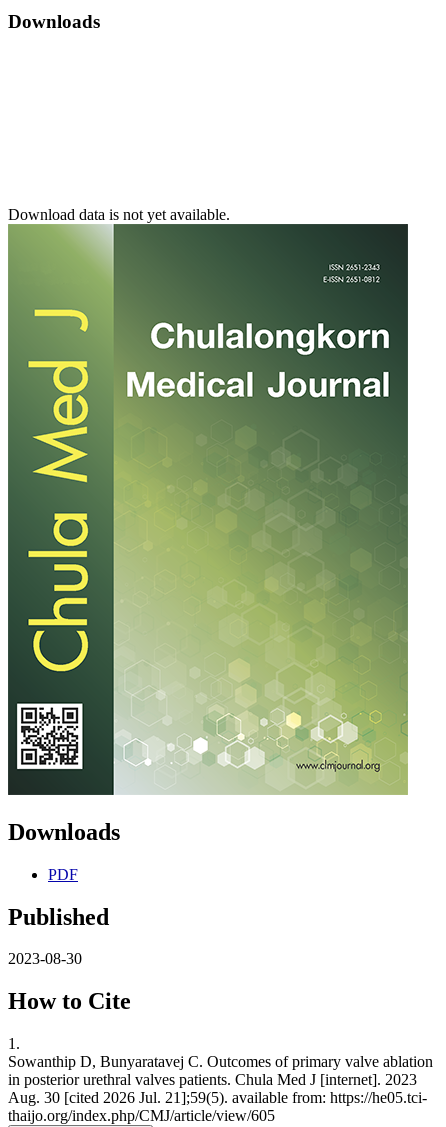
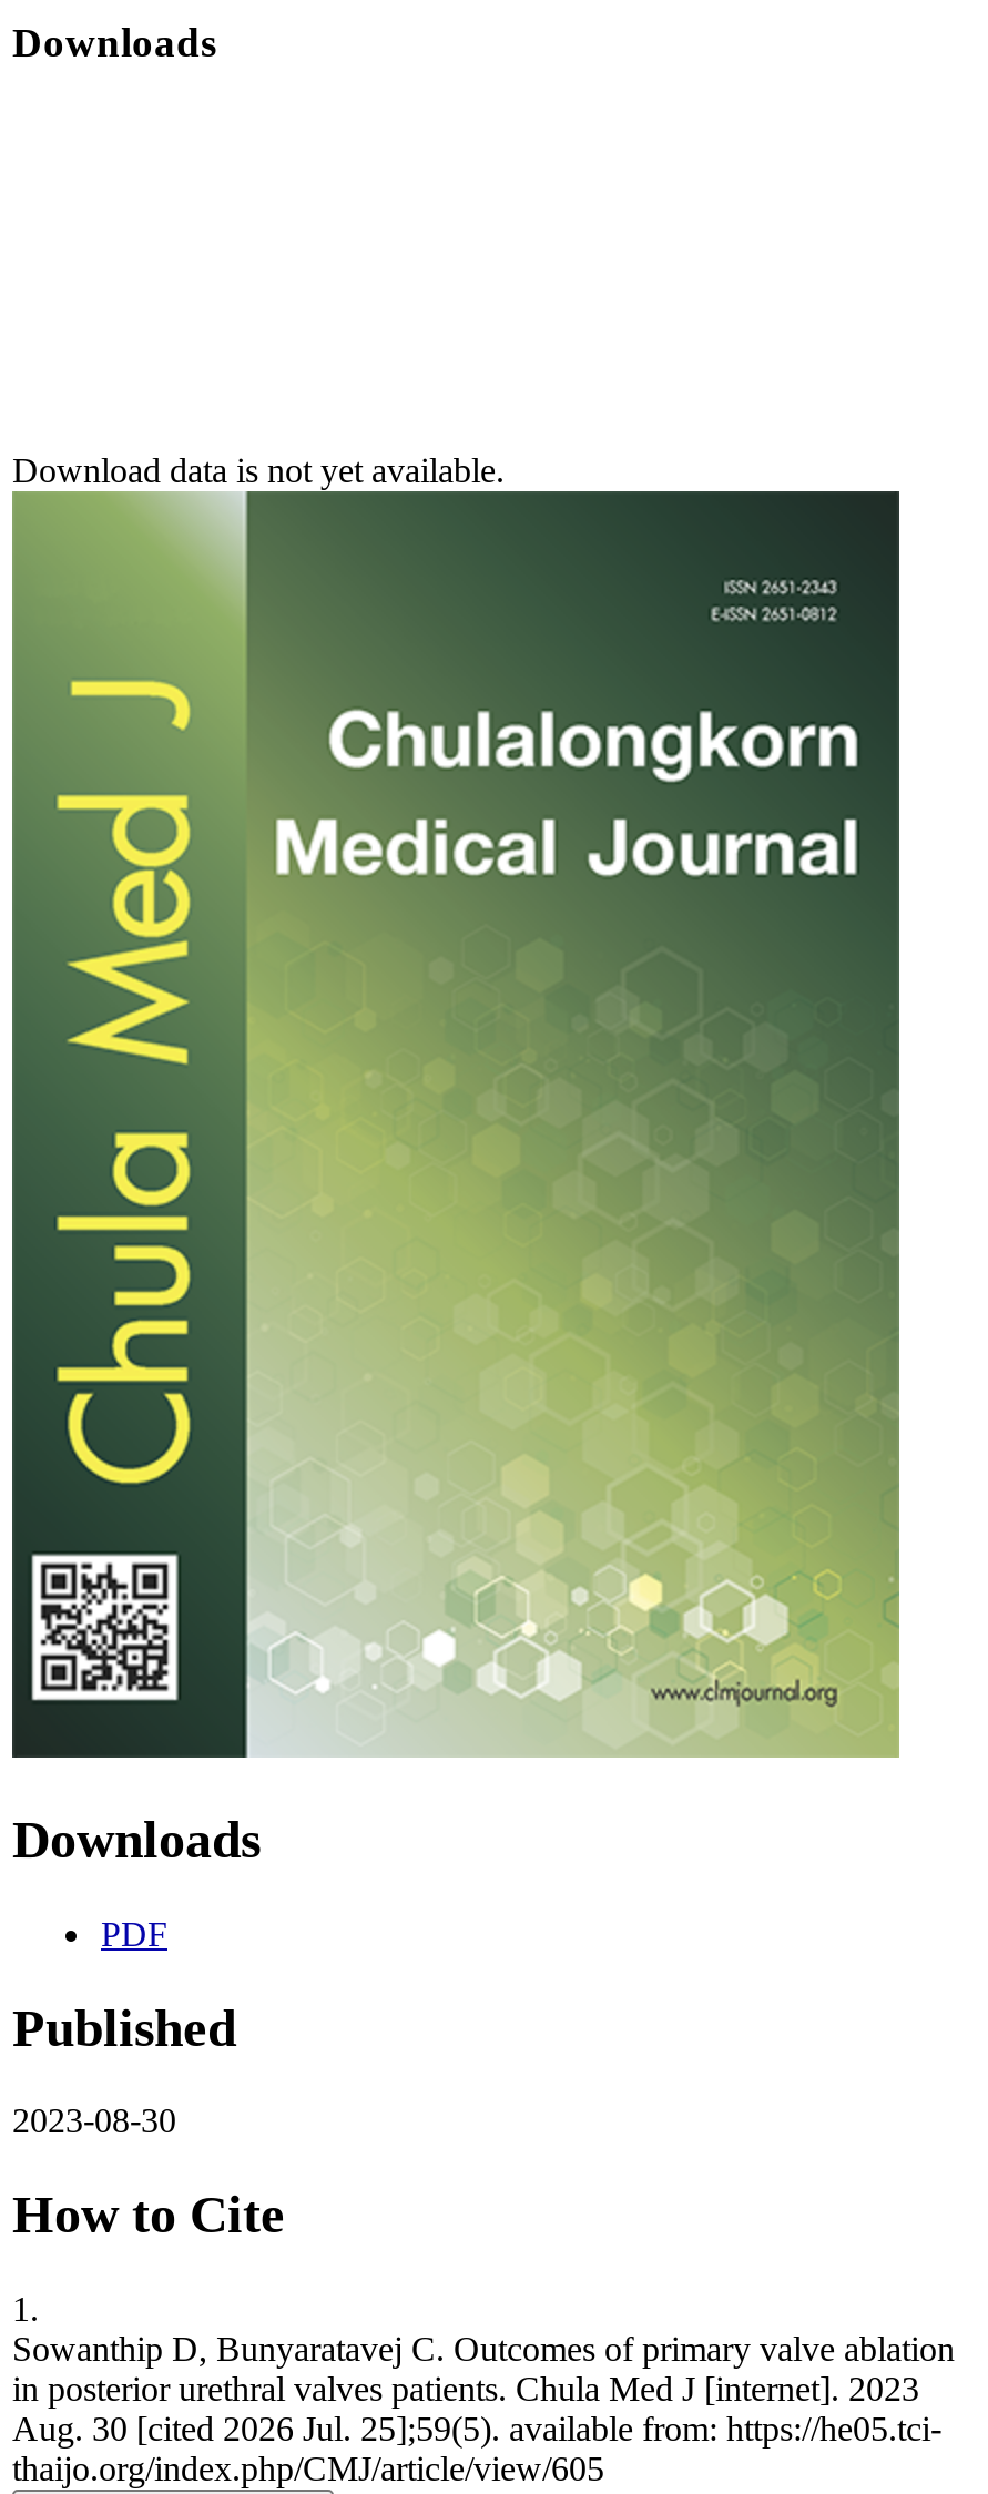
[8,1089,427,1106] Aug. 30 [cited 2026 Jul. 21];59(5). available from: https://he05.tci- -> [12,2410,941,2448] Aug. 30 [cited 2026 Jul. 25];59(5). available from: https://he05.tci-

